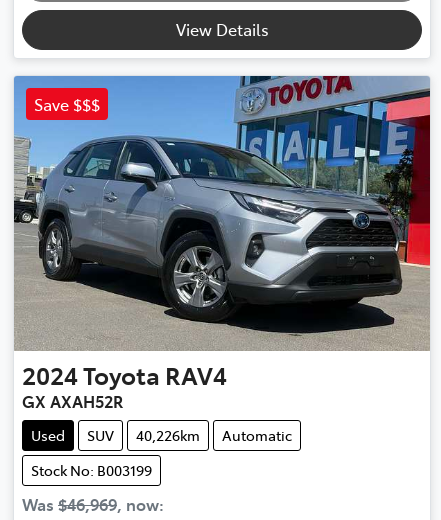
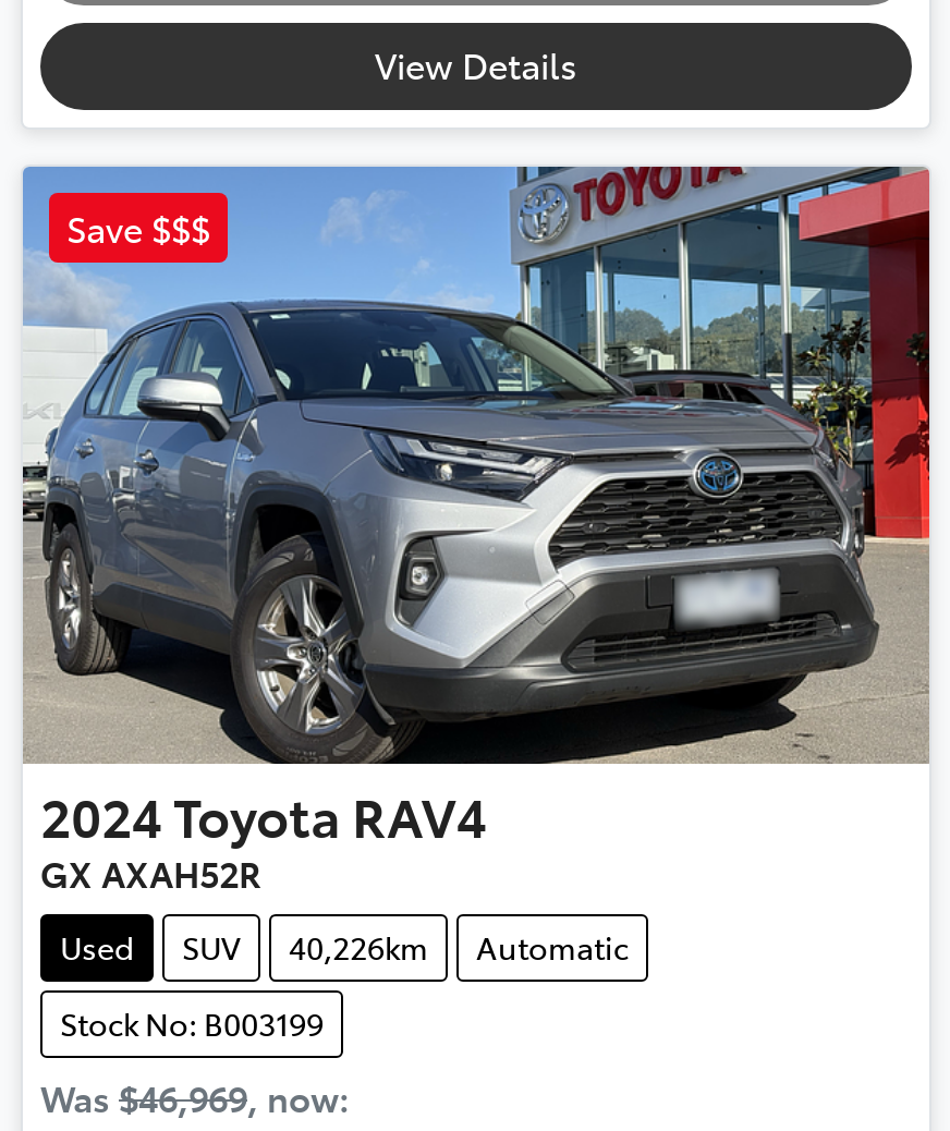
[13,75,431,351] [image] -> [23,166,931,765] [image]

